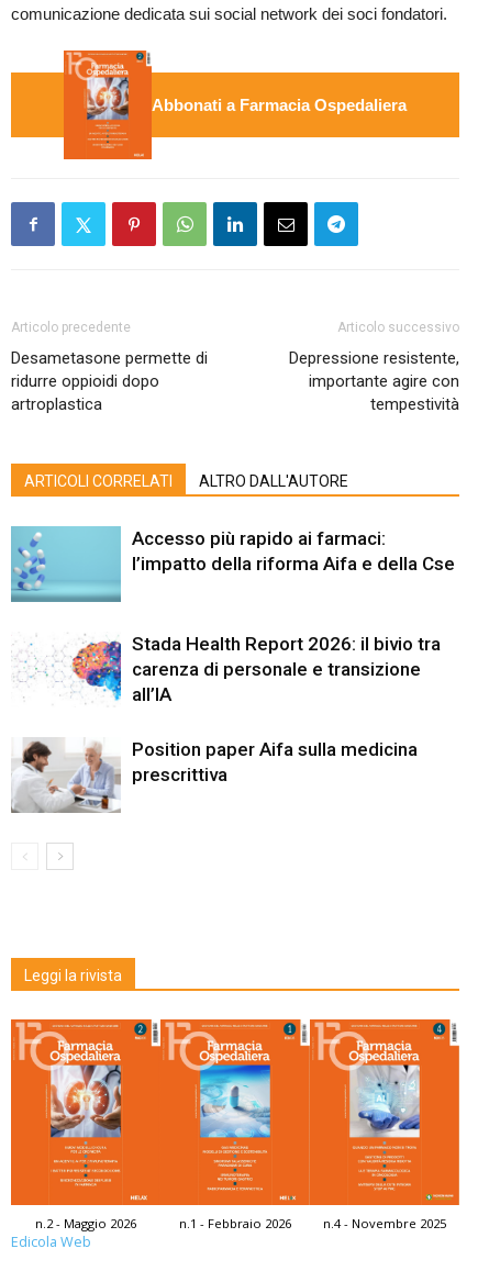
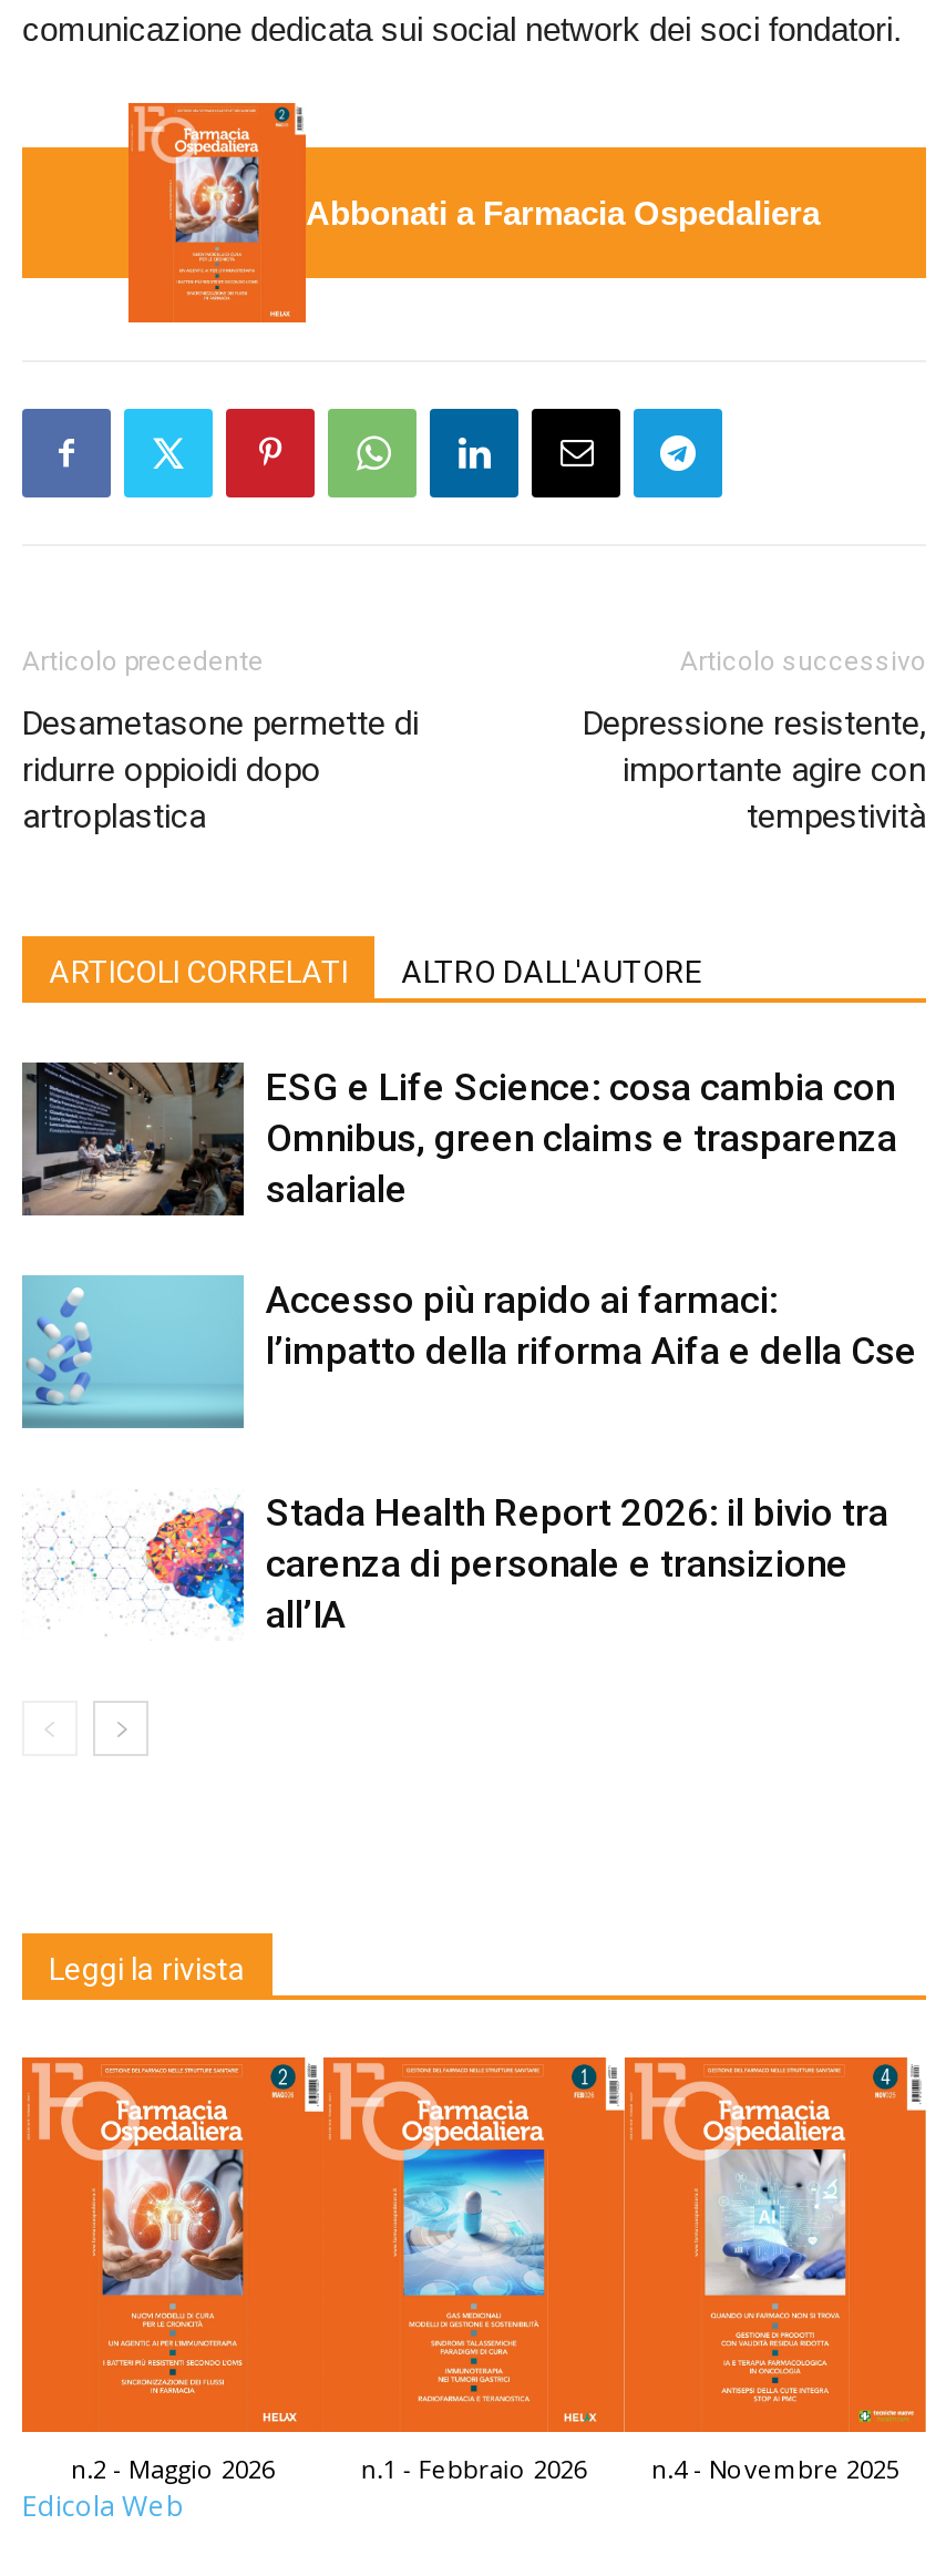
none -> [20,1059,897,1217] [image] | ESG e Life Science: cosa cambia con | Omnibus, green claims e trasparenza | salariale
moved [11,528,455,706] -> [22,1277,917,1636]: [image] | Accesso più rapido ai farmaci: | l’impatto della riforma Aifa e della Cse | Stada Health Report 2026: il bivio tra | carenza di personale e transizione | all’IA
[10,738,418,814] [image] | Position paper Aifa sulla medicina | prescrittiva -> none

